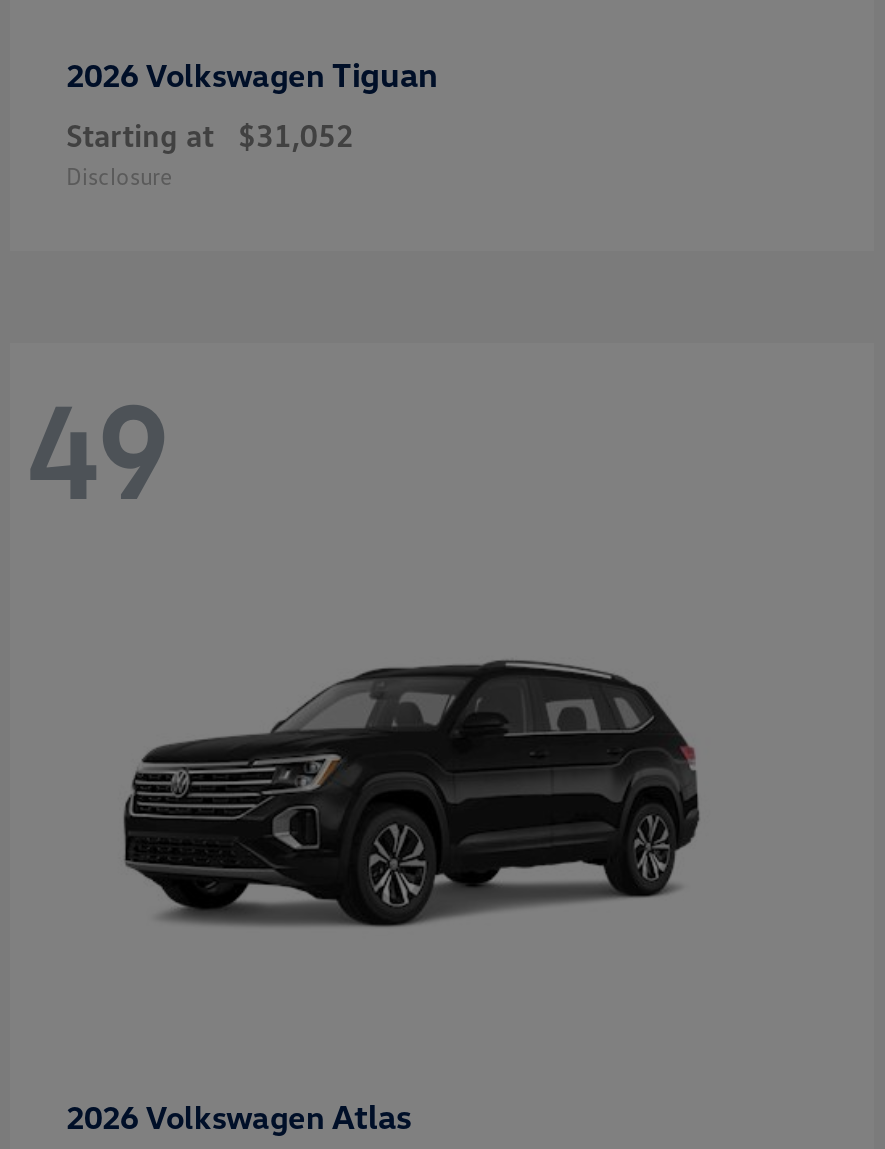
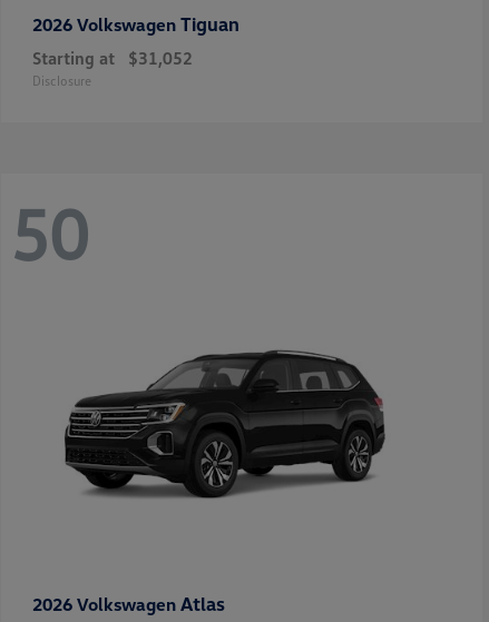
[26,371,166,527] 49 -> [10,189,88,276] 50

